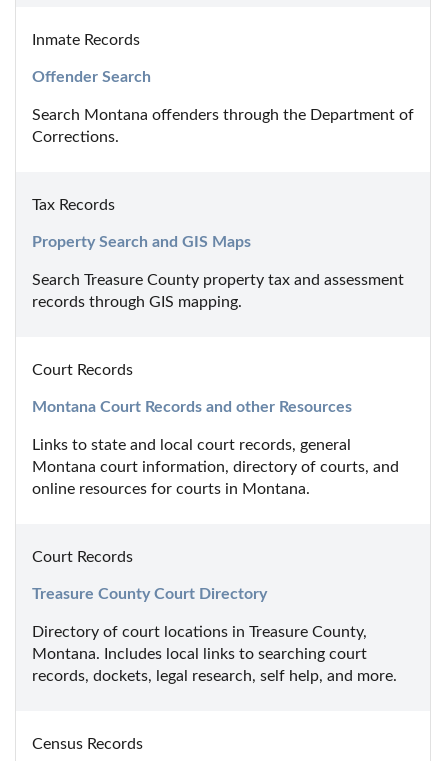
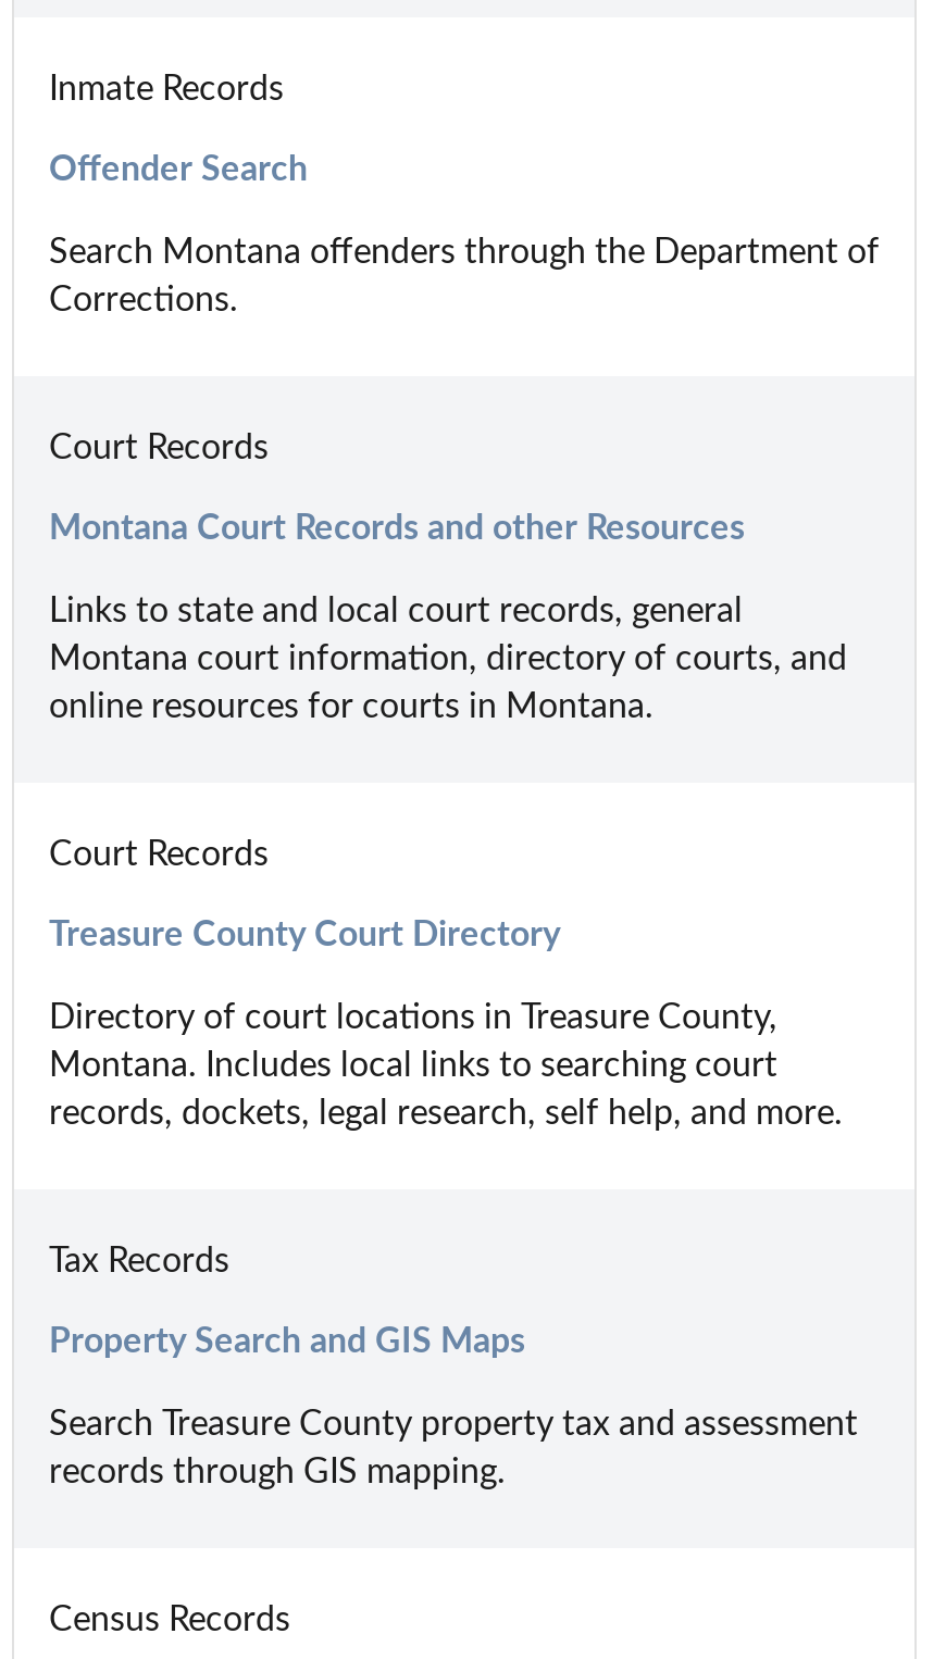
moved [32,197,404,310] -> [49,1244,858,1490]: Tax Records | Property Search and GIS Maps | Search Treasure County property tax and assessment | records through GIS mapping.
moved [32,362,399,684] -> [49,431,847,1131]: Court Records | Montana Court Records and other Resources | Links to state and local court records, general | ... | Montana. Includes local links to searching court | records, dockets, legal research, self help, and more.

